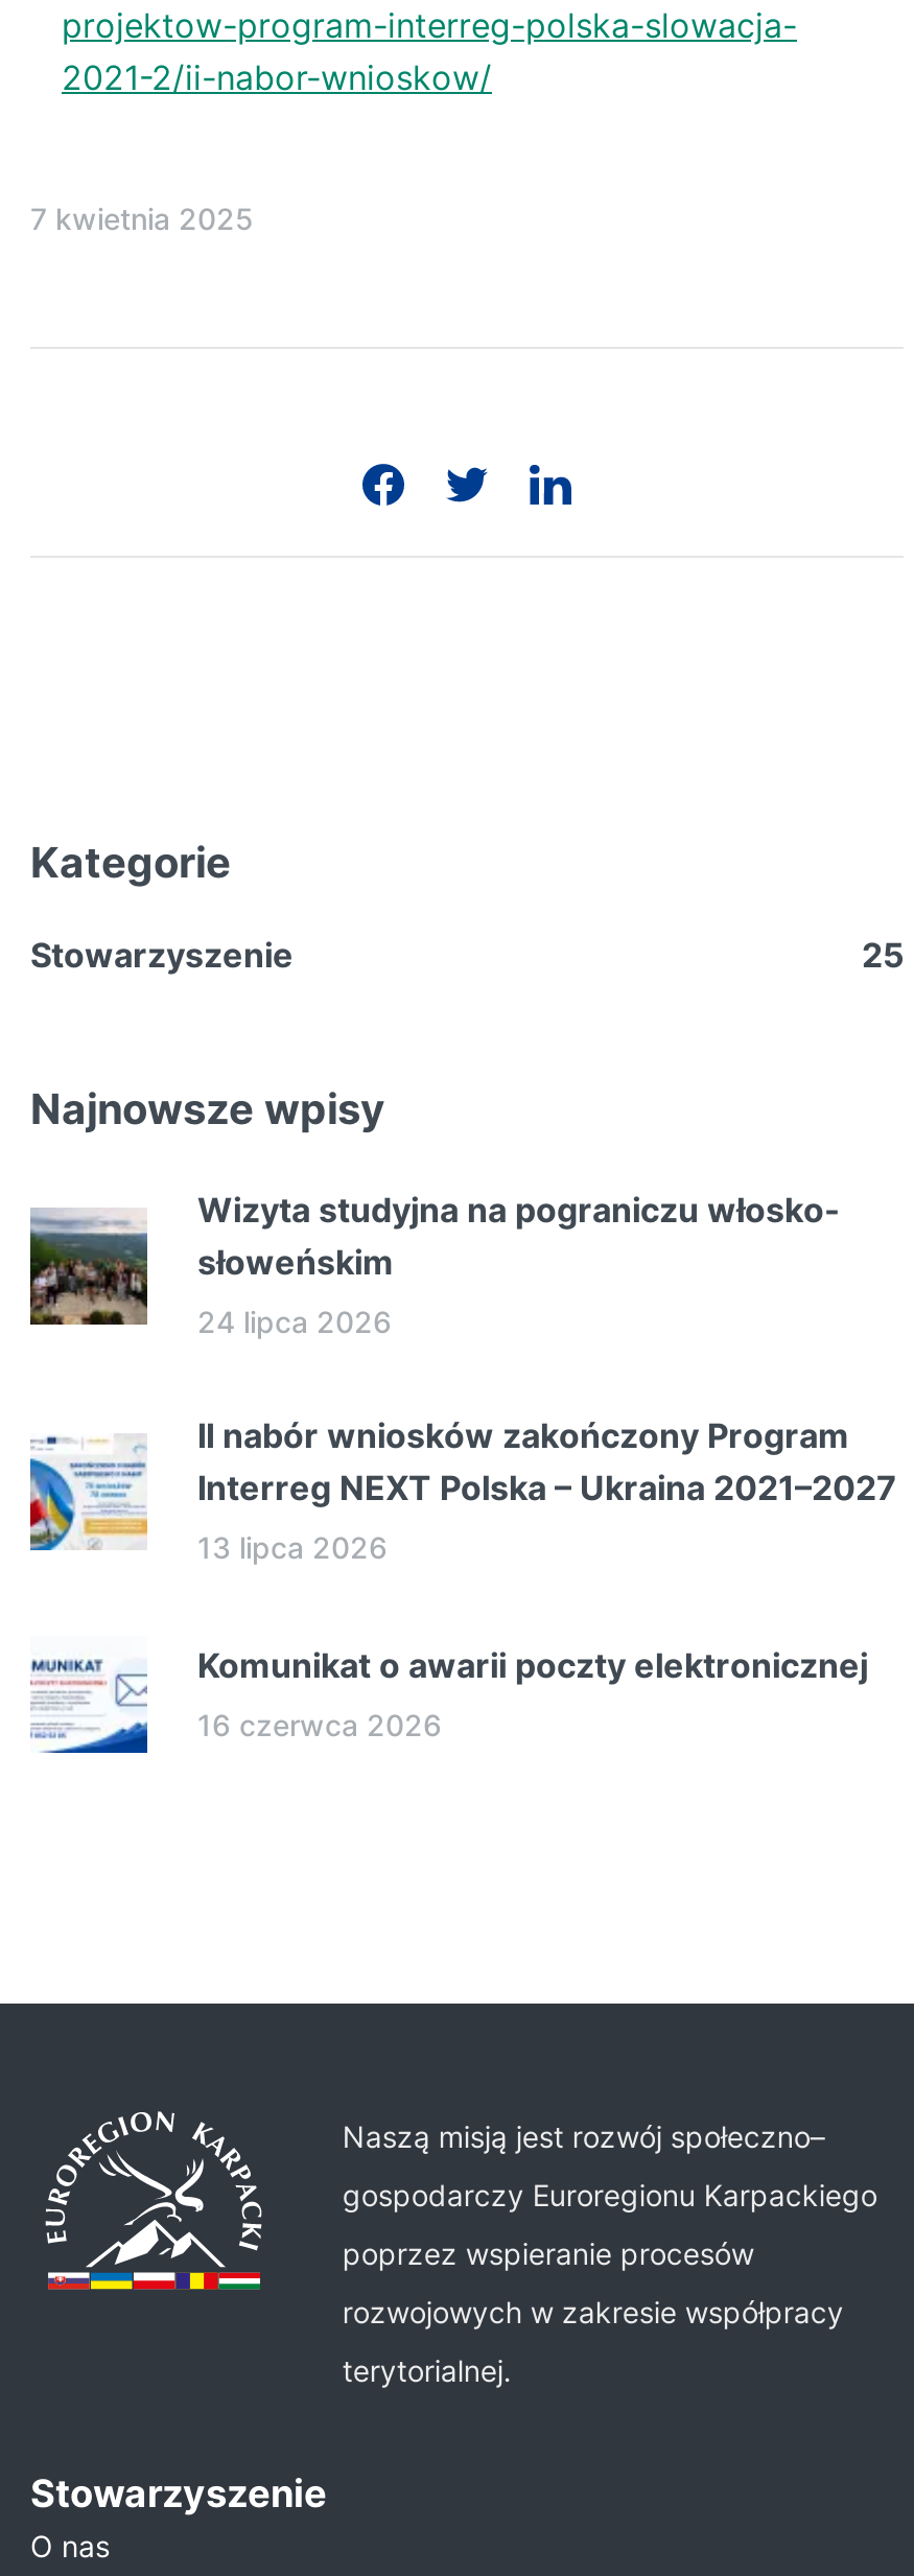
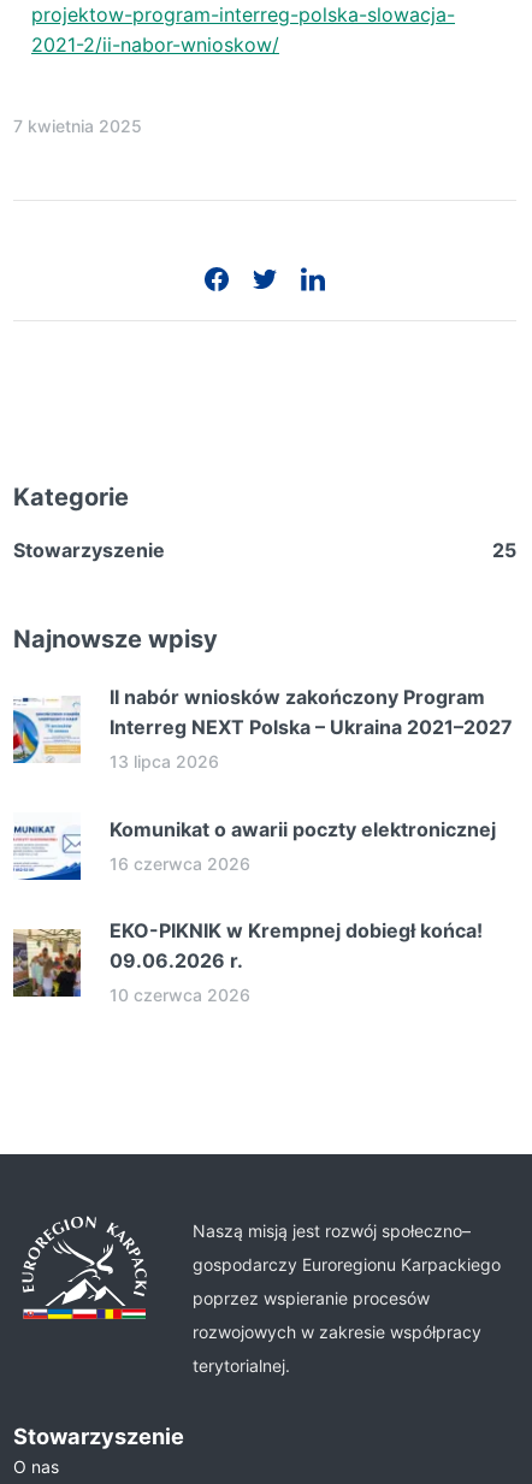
[28,1189,841,1340] [image] | Wizyta studyjna na pograniczu włosko- | słoweńskim | 24 lipca 2026 -> none
moved [26,1415,897,1742] -> [11,685,513,874]: [image] | II nabór wniosków zakończony Program | Interreg NEXT Polska – Ukraina 2021–2027 | 13 lipca 2026 | Komunikat o awarii poczty elektronicznej | 16 czerwca 2026
none -> [12,919,483,1005] [image] | EKO-PIKNIK w Krempnej dobiegł końca! | 09.06.2026 r. | 10 czerwca 2026

